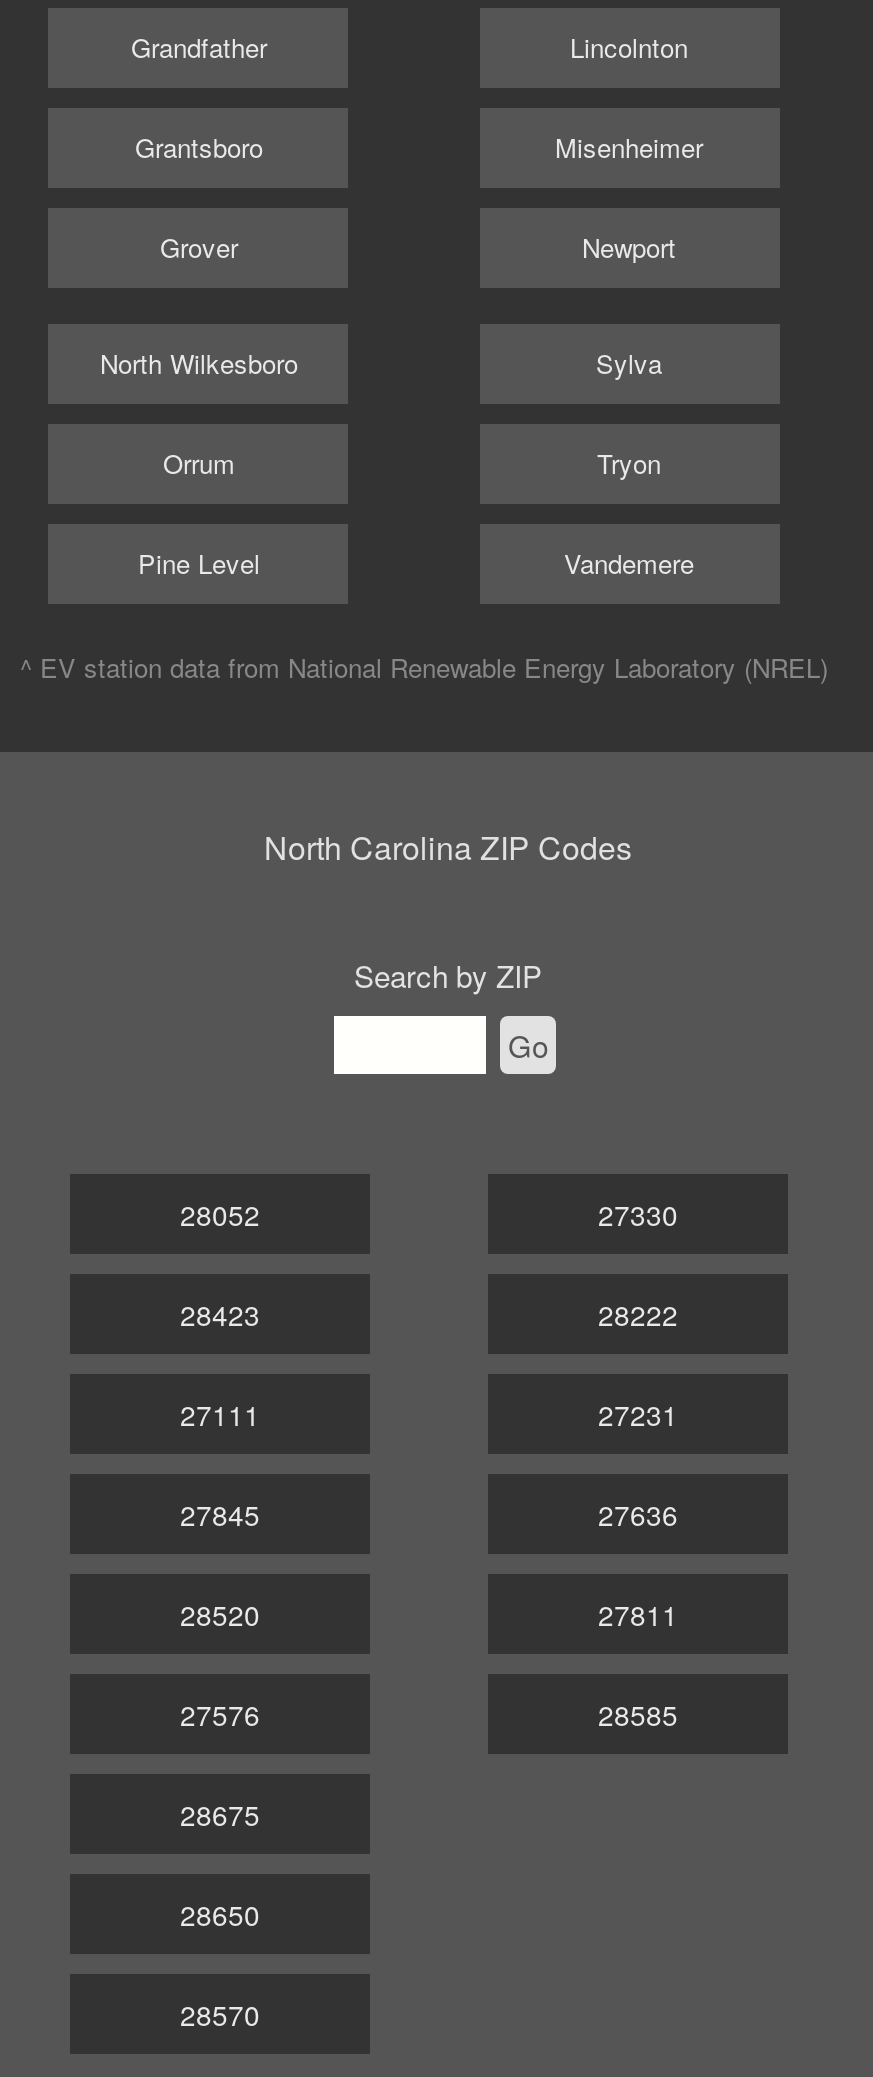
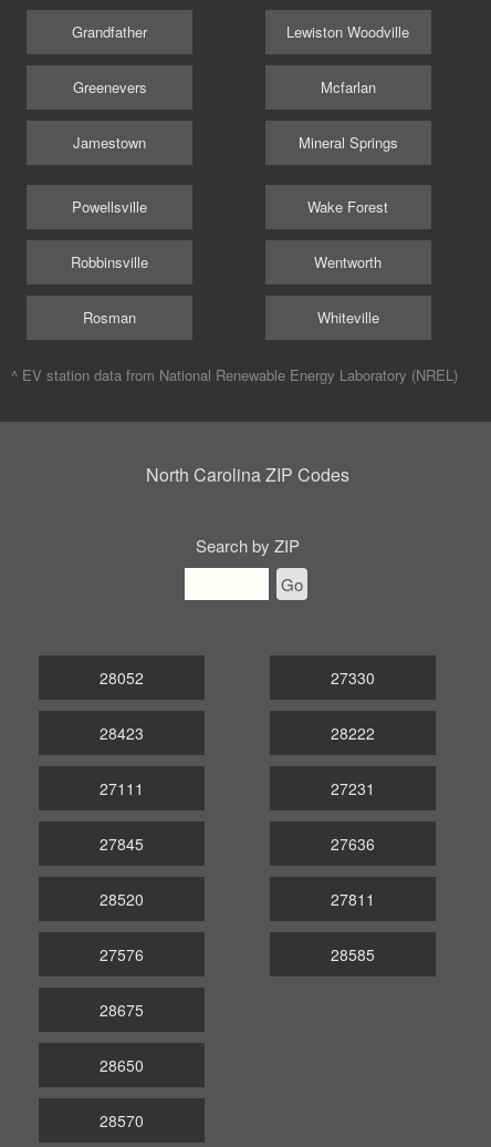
[570,27,688,65] Lincolnton -> [286,20,409,42] Lewiston Woodville
[135,127,263,165] Grantsboro -> [73,76,147,97] Greenevers
[555,127,703,165] Misenheimer -> [320,76,375,97] Mcfarlan
[160,227,238,265] Grover -> [74,131,147,152] Jamestown
[582,227,676,265] Newport -> [298,131,398,152] Mineral Springs
[100,345,298,383] North Wilkesboro -> [72,197,148,218] Powellsville
[596,345,662,383] Sylva -> [307,197,388,218] Wake Forest
[163,445,235,483] Orrum -> [71,252,149,273] Robbinsville
[597,445,661,483] Tryon -> [314,252,382,273] Wentworth
[138,545,260,583] Pine Level -> [83,307,137,328] Rosman
[564,545,694,583] Vandemere -> [317,307,379,328] Whiteville

